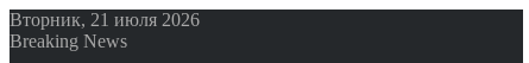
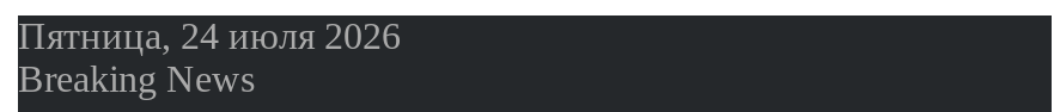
[10,10,200,30] Вторник, 21 июля 2026 -> [18,15,401,56] Пятница, 24 июля 2026

